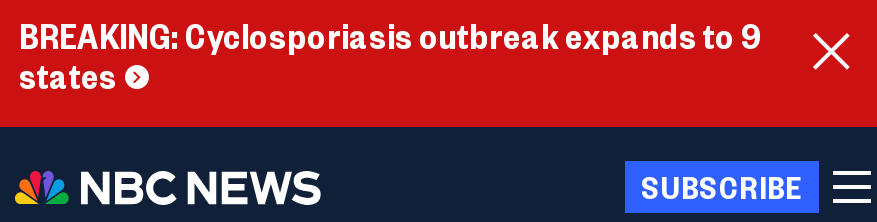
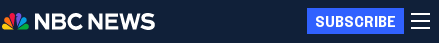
[19,11,761,97] BREAKING: Cyclosporiasis outbreak expands to 9 | states -> none

